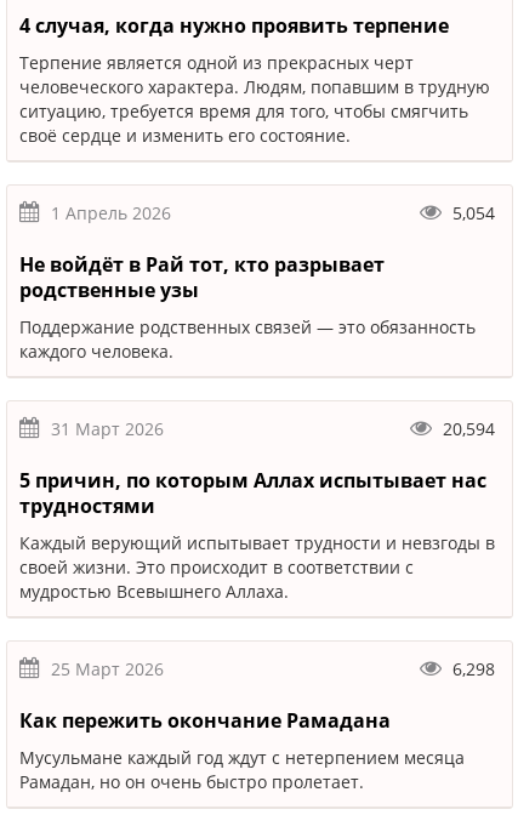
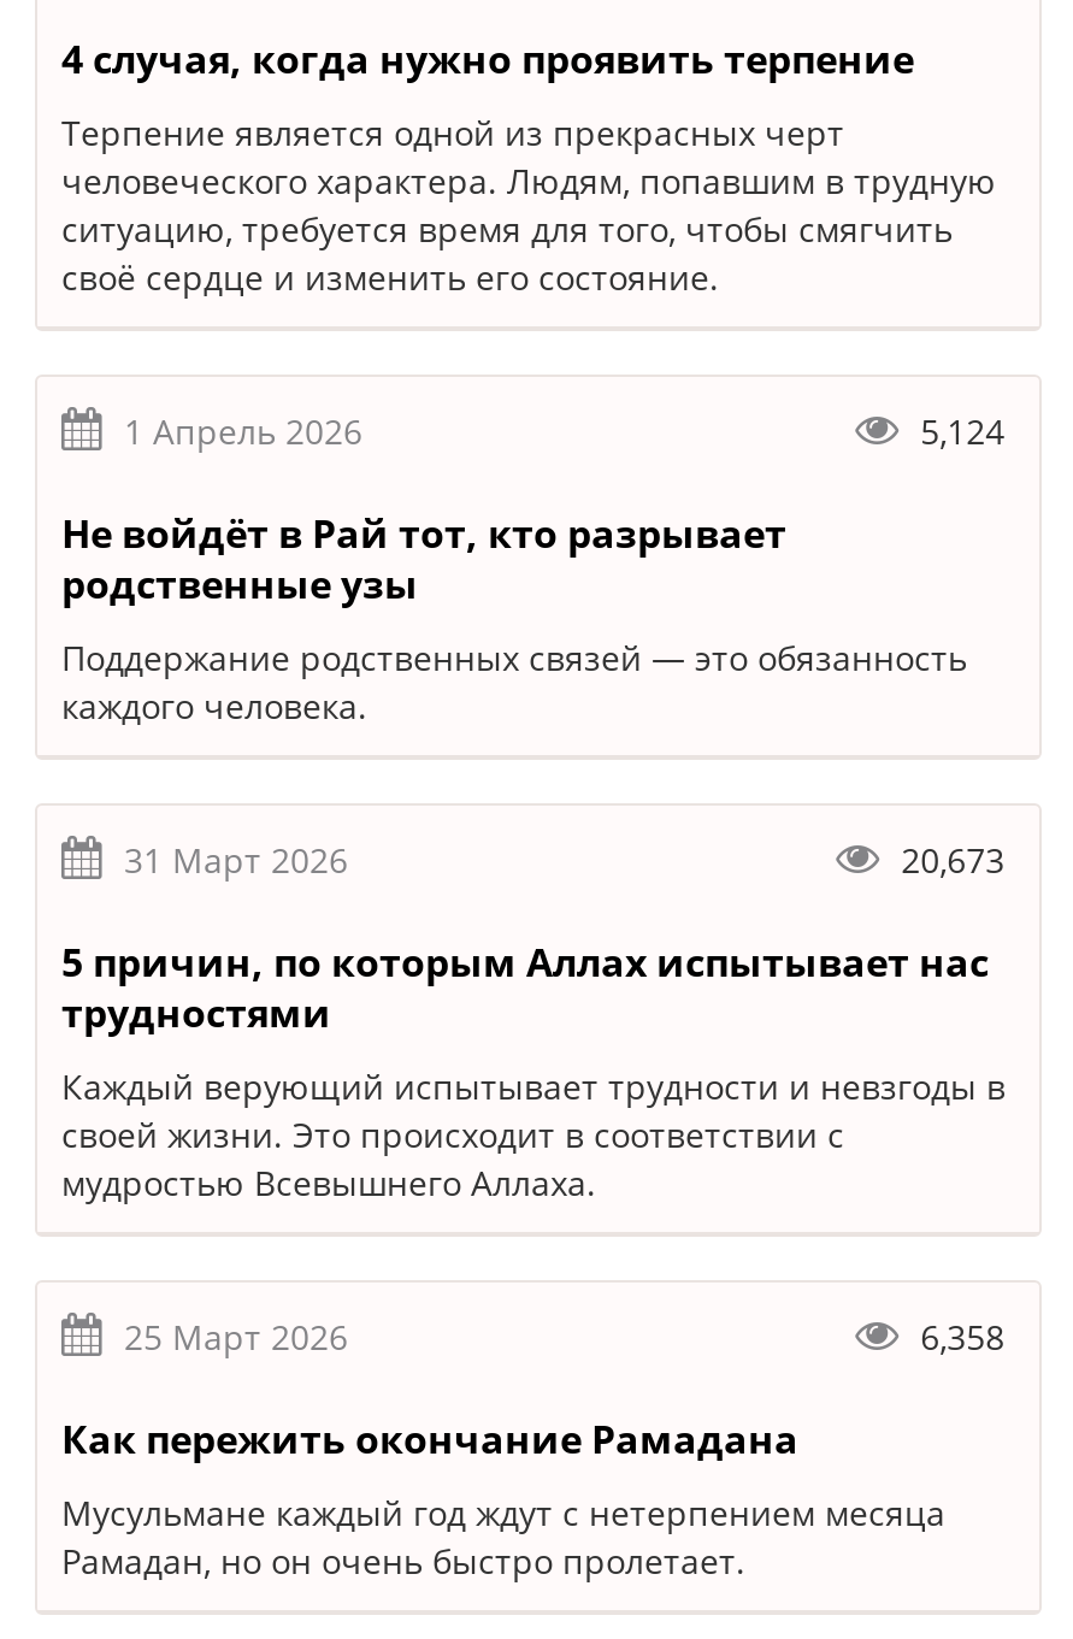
[452,201,495,224] 5,054 -> [921,408,1005,454] 5,124
[442,417,495,440] 20,594 -> [901,837,1005,883] 20,673
[452,657,495,680] 6,298 -> [921,1314,1005,1360] 6,358

